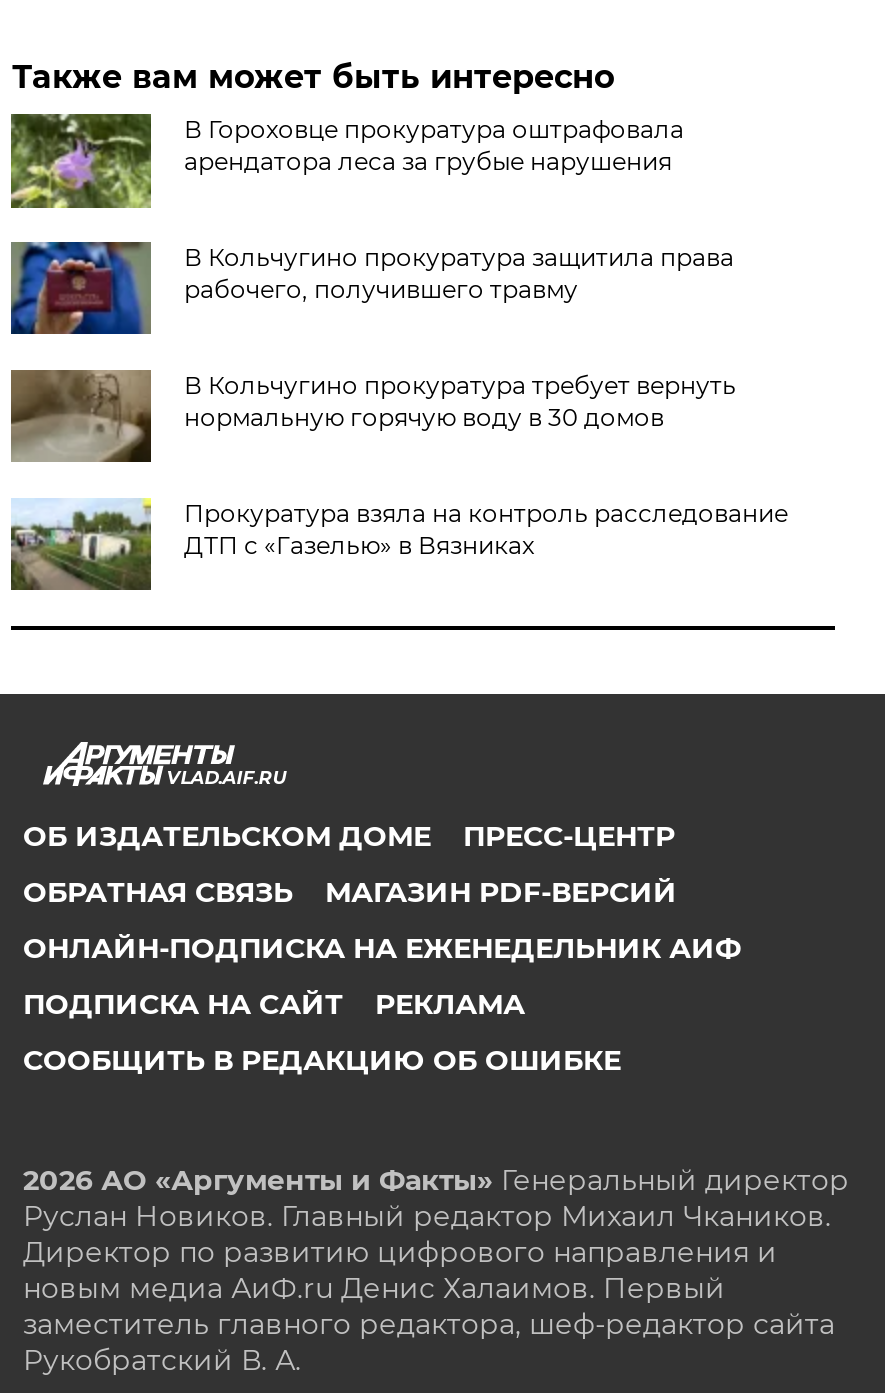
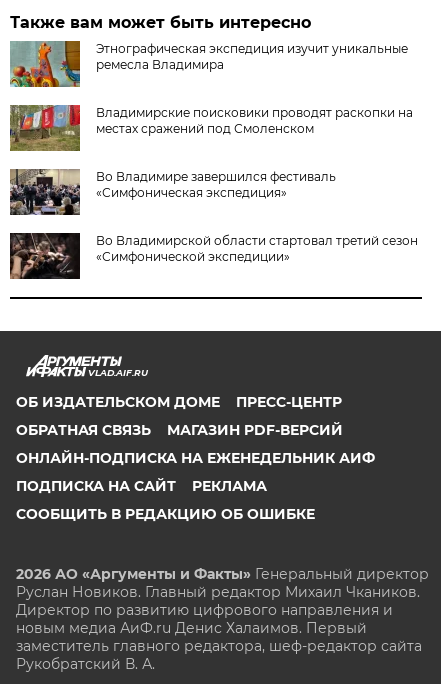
[9,112,684,210] [image] | В Гороховце прокуратура оштрафовала | арендатора леса за грубые нарушения -> [9,40,408,88] [image] | Этнографическая экспедиция изучит уникальные | ремесла Владимира
[9,240,734,336] [image] | В Кольчугино прокуратура защитила права | рабочего, получившего травму -> [9,104,413,152] [image] | Владимирские поисковики проводят раскопки на | местах сражений под Смоленском
[11,370,736,462] [image] | В Кольчугино прокуратура требует вернуть | нормальную горячую воду в 30 домов -> [9,169,336,215] [image] | Во Владимире завершился фестиваль | «Симфоническая экспедиция»
[9,496,788,592] [image] | Прокуратура взяла на контроль расследование | ДТП с «Газелью» в Вязниках -> [9,232,418,280] [image] | Во Владимирской области стартовал третий сезон | «Симфонической экспедиции»

